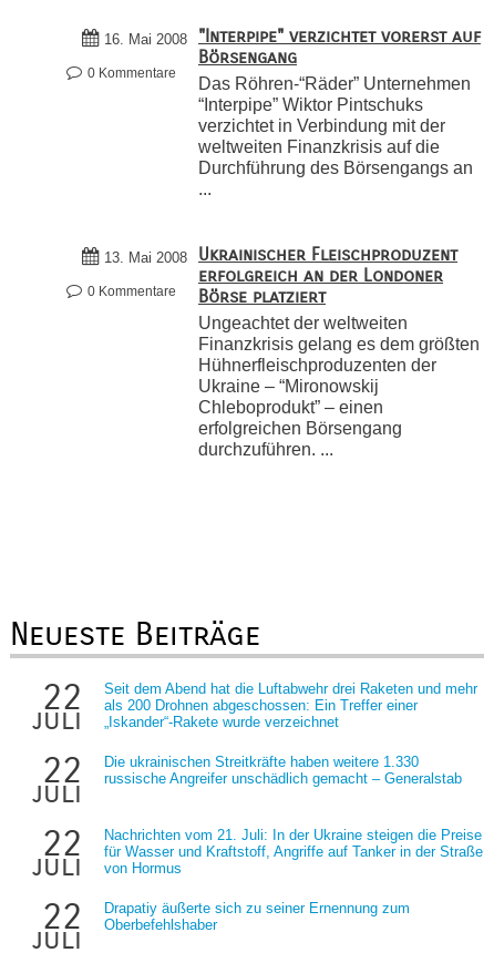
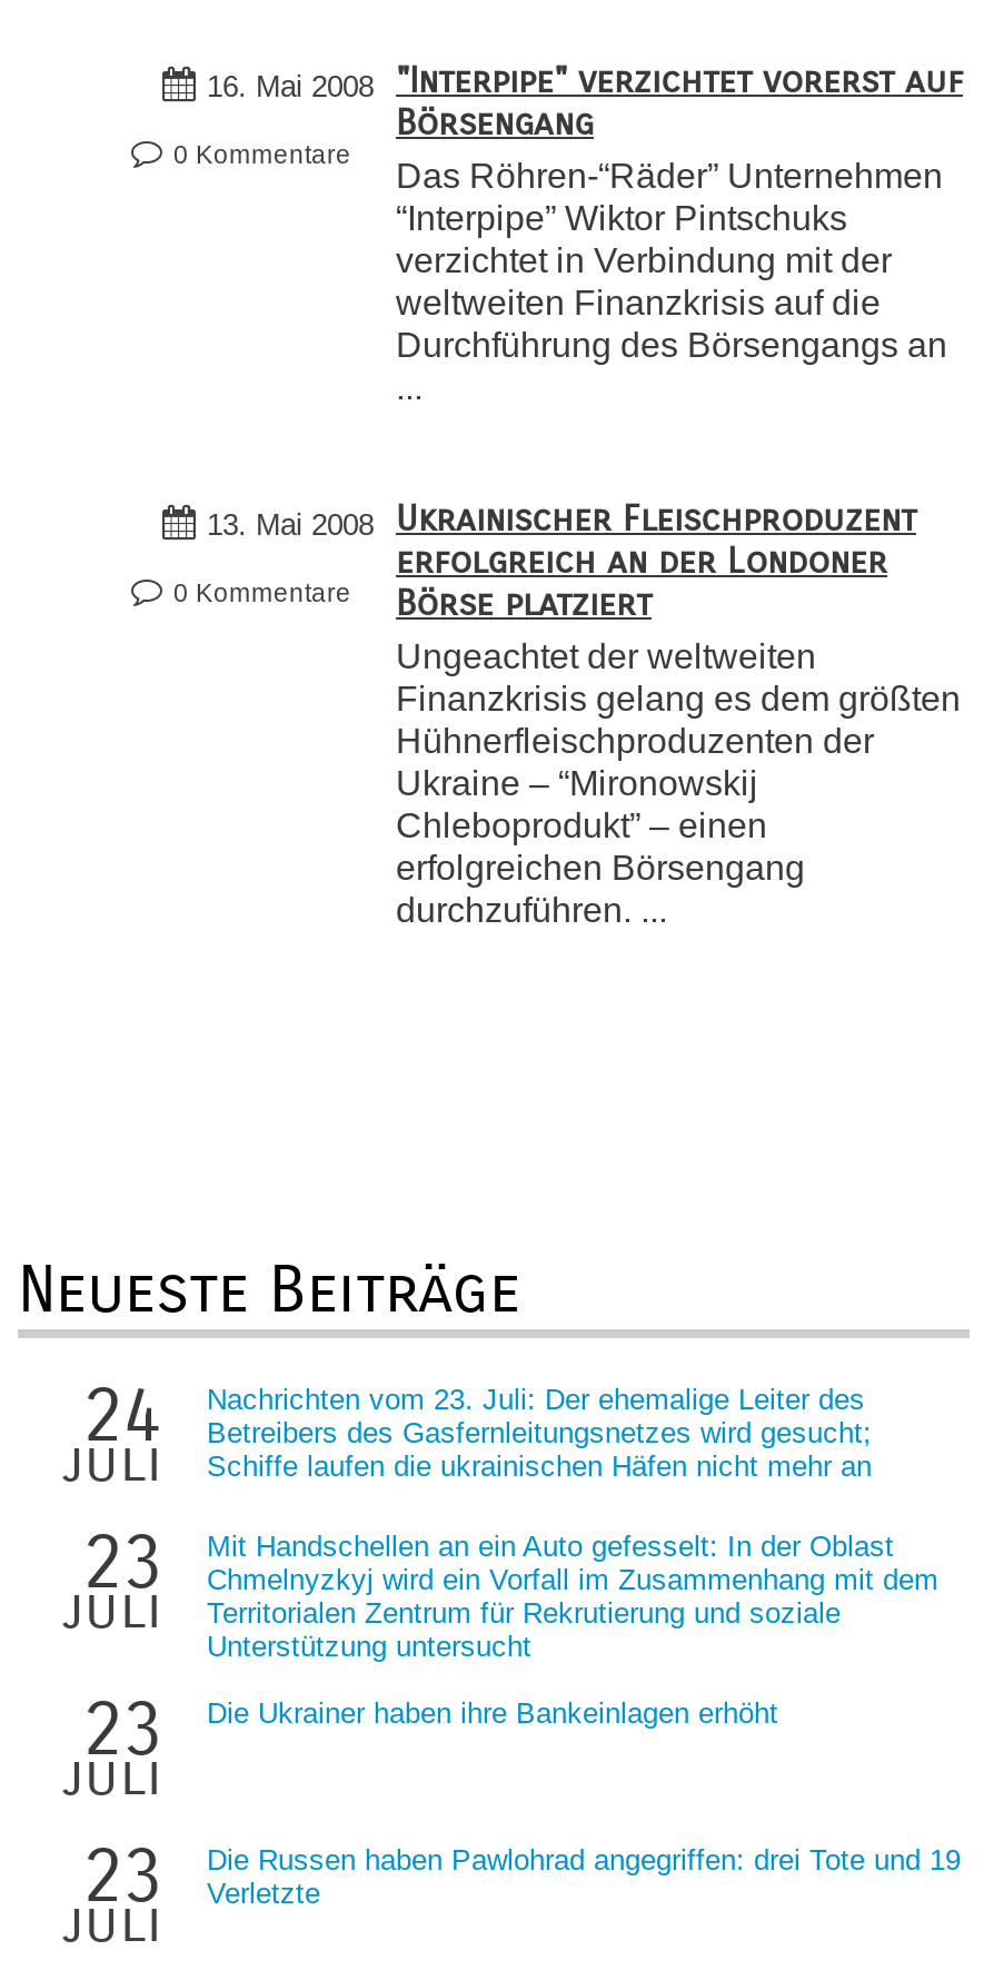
[42,675,82,719] 22 -> [82,1372,162,1461] 24
[42,680,477,792] Seit dem Abend hat die Luftabwehr drei Raketen und mehr | als 200 Drohnen abgeschossen: Ein Treffer einer | „Iskander“-Rakete wurde verzeichnet | 22 -> [82,1383,872,1607] Nachrichten vom 23. Juli: Der ehemalige Leiter des | Betreibers des Gasfernleitungsnetzes wird gesucht; | Schiffe laufen die ukrainischen Häfen nicht mehr an | 23
[42,754,462,865] Die ukrainischen Streitkräfte haben weitere 1.330 | russische Angreifer unschädlich gemacht – Generalstab | 22 -> [82,1530,938,1774] Mit Handschellen an ein Auto gefesselt: In der Oblast | Chmelnyzkyj wird ein Vorfall im Zusammenhang mit dem | Territorialen Zentrum für Rekrutierung und soziale | Unterstützung untersucht | 23
[42,827,483,939] Nachrichten vom 21. Juli: In der Ukraine steigen die Preise | für Wasser und Kraftstoff, Angriffe auf Tanker in der Straße | von Hormus | 22 -> [82,1696,778,1921] Die Ukrainer haben ihre Bankeinlagen erhöht | 23
[104,900,410,933] Drapatiy äußerte sich zu seiner Ernennung zum | Oberbefehlshaber -> [207,1843,961,1910] Die Russen haben Pawlohrad angegriffen: drei Tote und 19 | Verletzte

